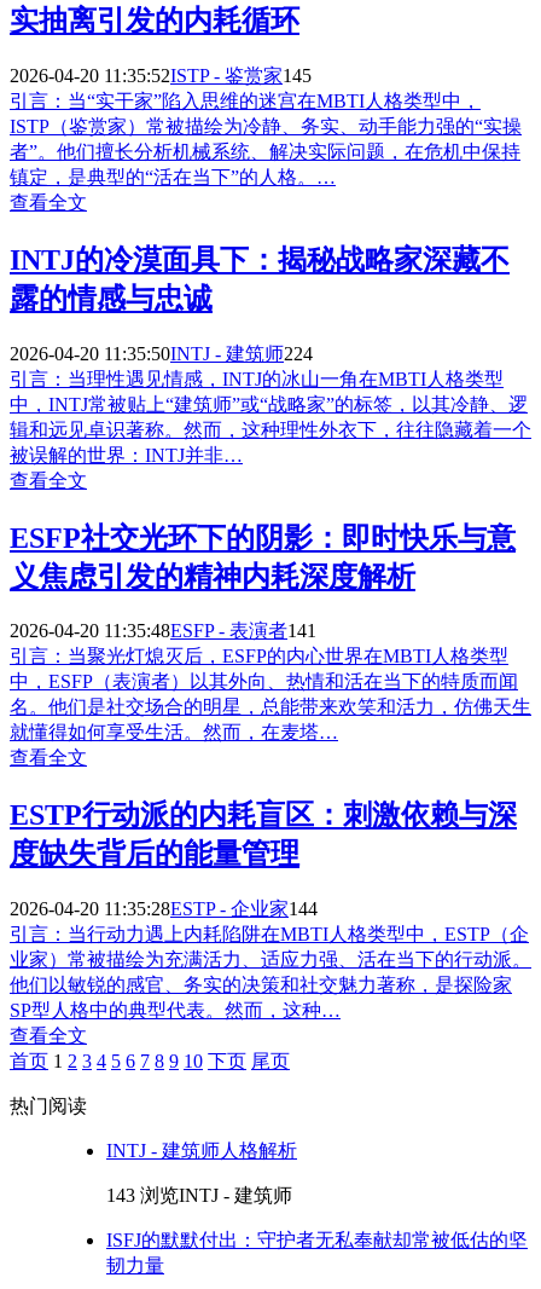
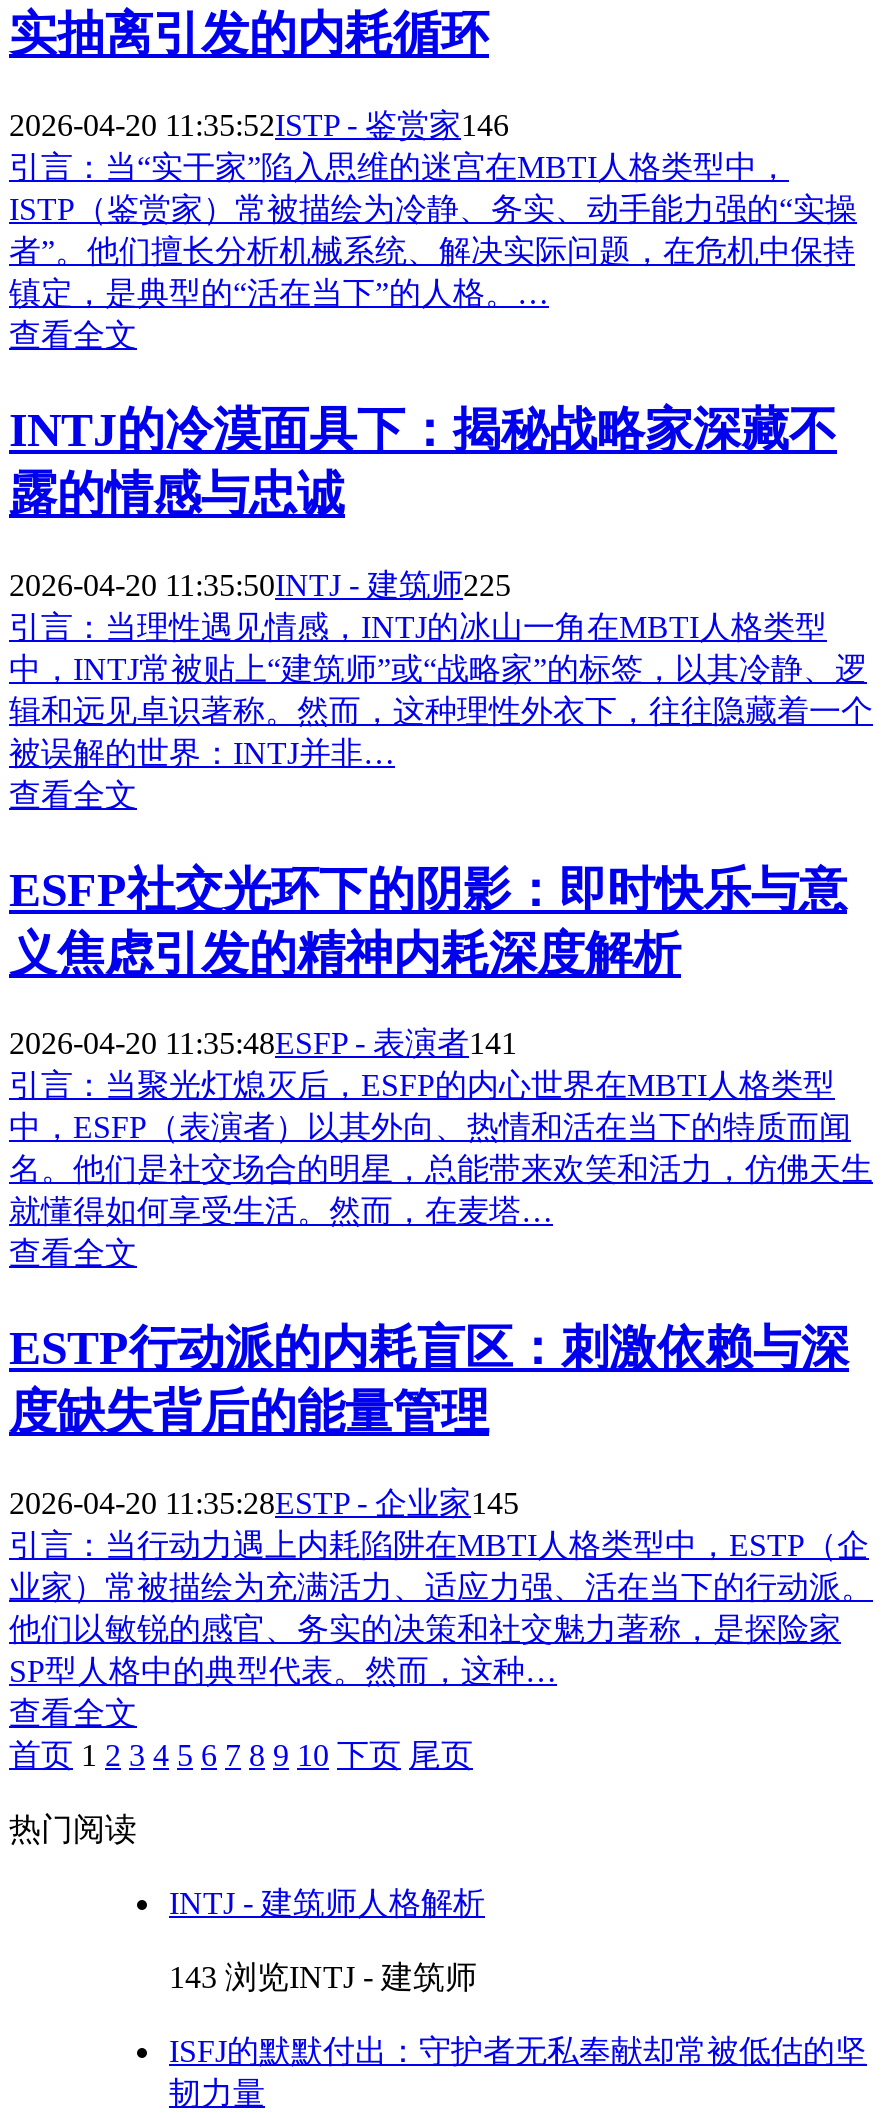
[10,65,312,86] 2026-04-20 11:35:52ISTP - 鉴赏家145 -> [9,108,509,142] 2026-04-20 11:35:52ISTP - 鉴赏家146
[10,343,313,363] 2026-04-20 11:35:50INTJ - 建筑师224 -> [9,567,511,601] 2026-04-20 11:35:50INTJ - 建筑师225
[10,899,318,919] 2026-04-20 11:35:28ESTP - 企业家144 -> [9,1486,519,1520] 2026-04-20 11:35:28ESTP - 企业家145

